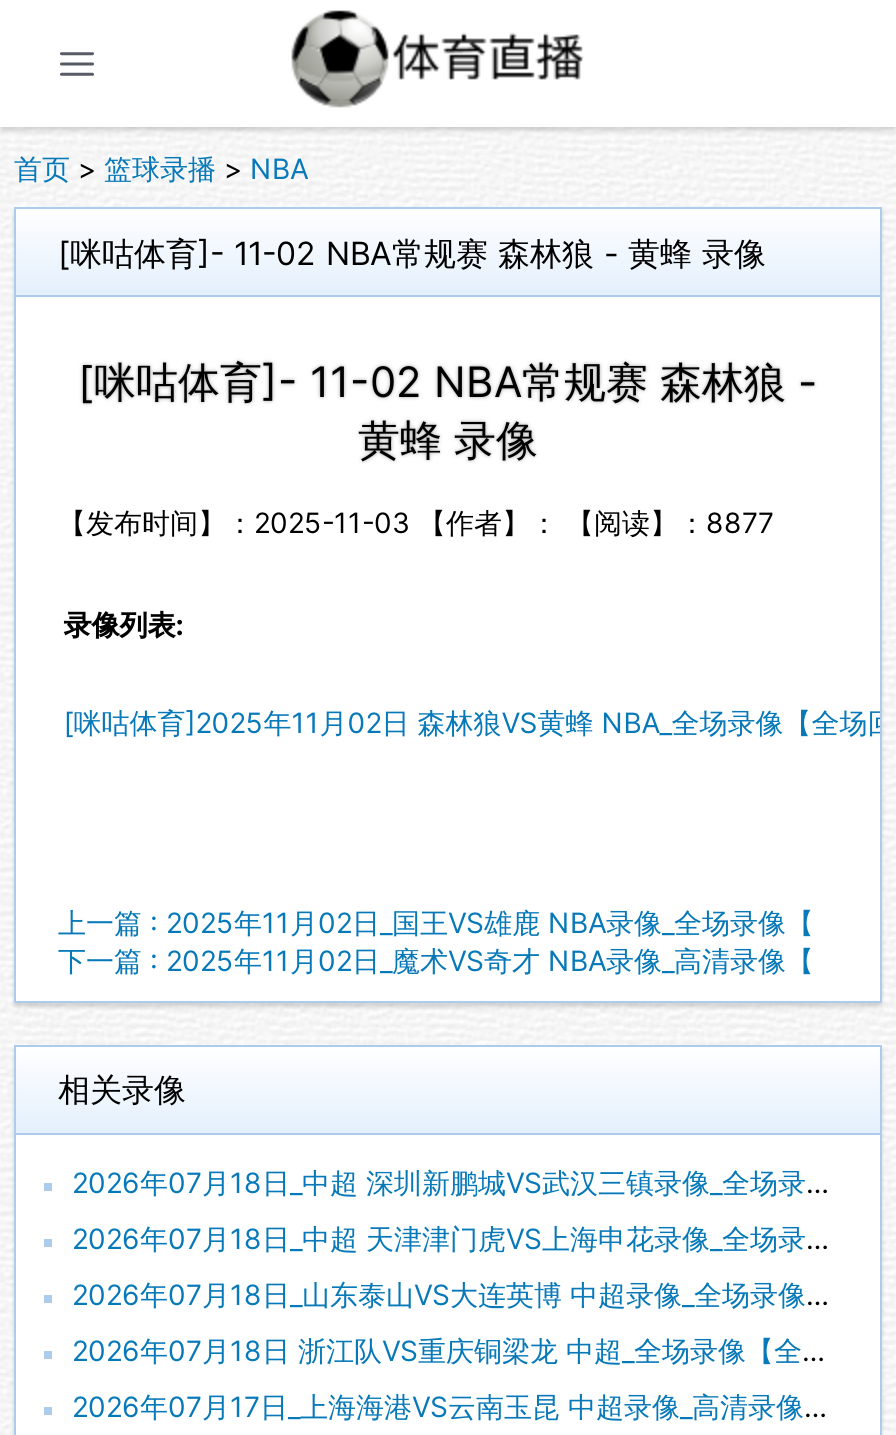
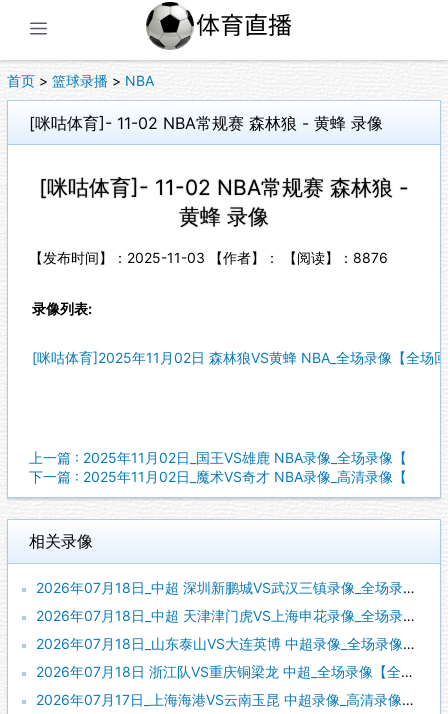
[58,506,774,540] 【发布时间】：2025-11-03 【作者】： 【阅读】：8877 -> [29,249,388,266] 【发布时间】：2025-11-03 【作者】： 【阅读】：8876

